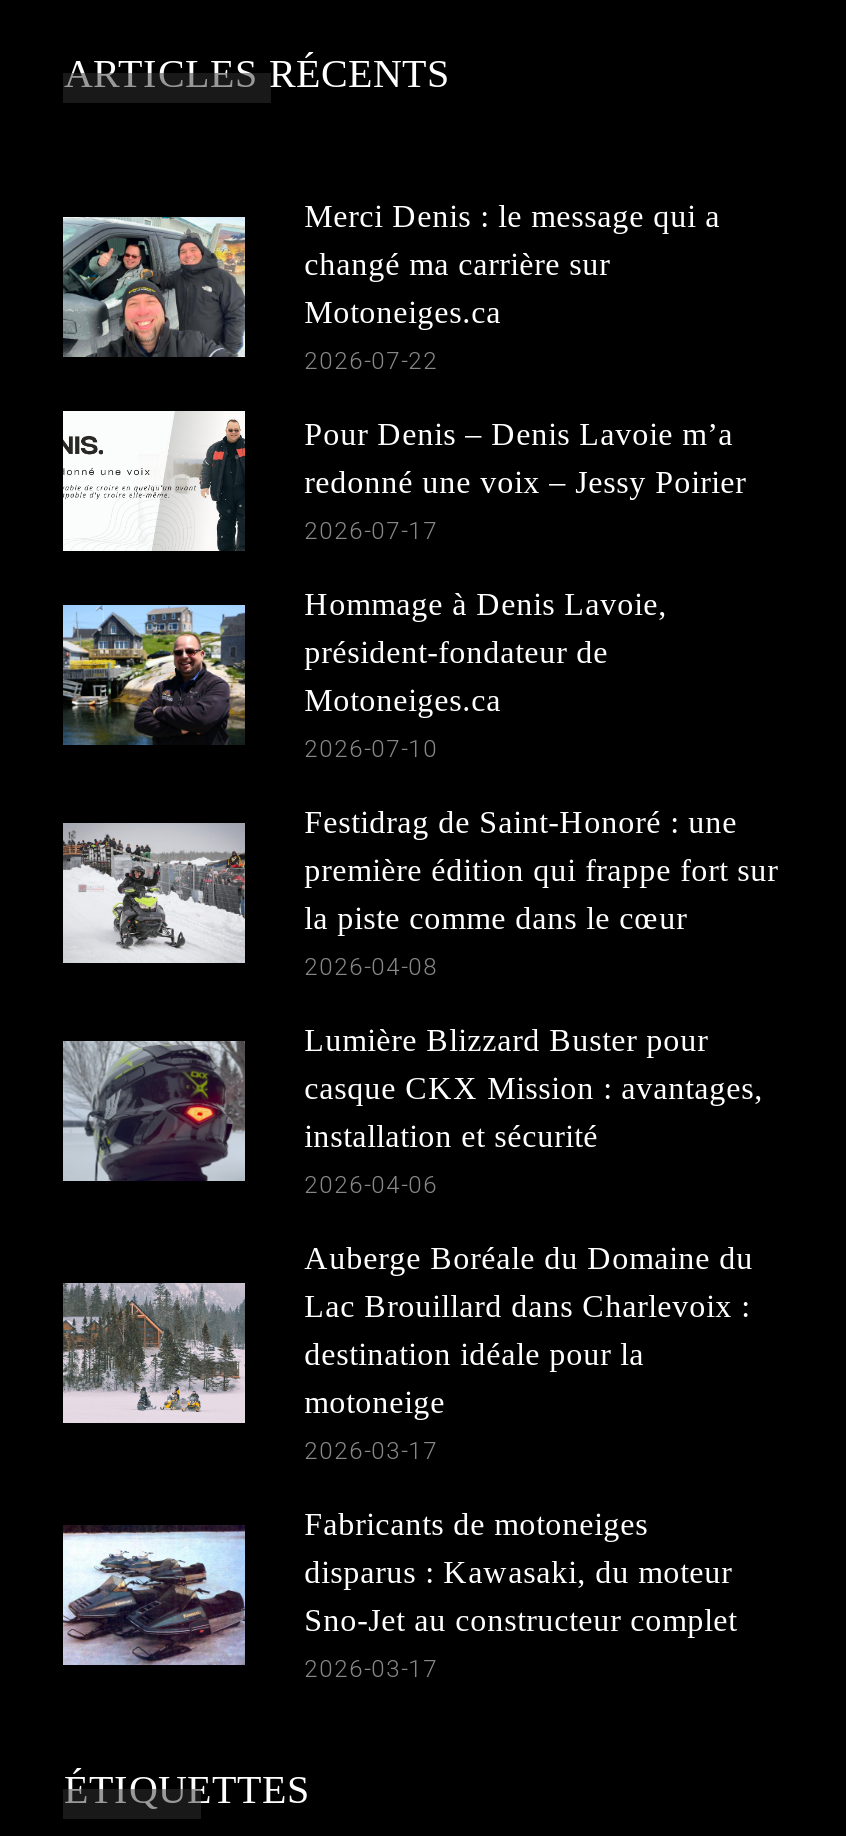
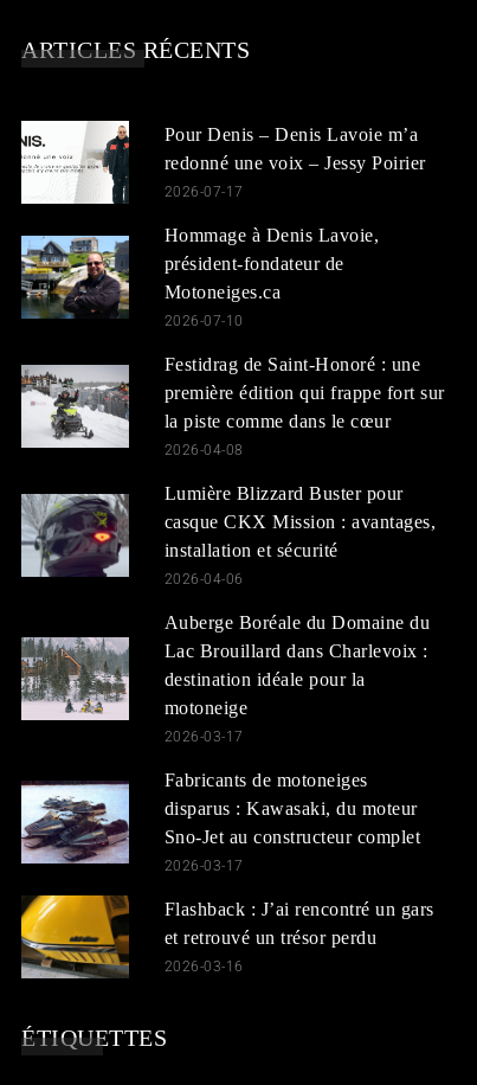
[61,198,720,374] [image] | Merci Denis : le message qui a | changé ma carrière sur | Motoneiges.ca | 2026-07-22 -> none
moved [63,411,778,1682] -> [21,121,445,874]: [image] | Pour Denis – Denis Lavoie m’a | redonné une voix – Jessy Poirier | ... | Sno-Jet au constructeur complet | 2026-03-17
none -> [20,894,434,980] [image] | Flashback : J’ai rencontré un gars | et retrouvé un trésor perdu | 2026-03-16

